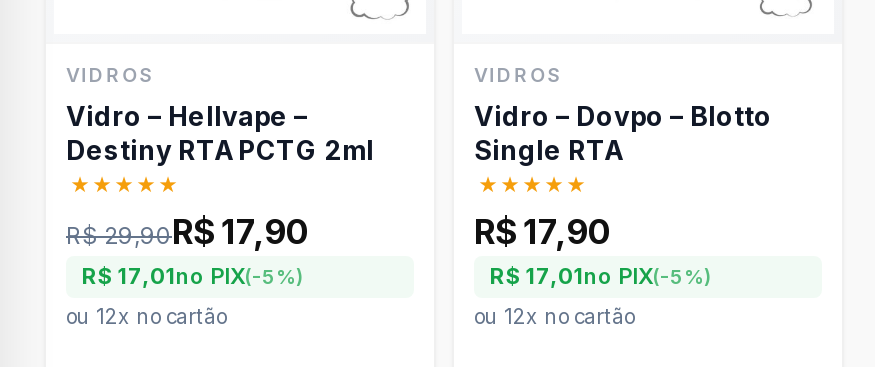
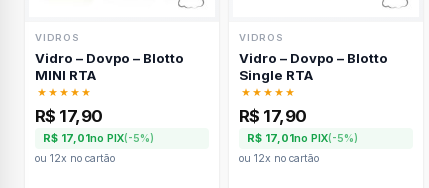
[66,100,374,166] Vidro – Hellvape – | Destiny RTA PCTG 2ml -> [35,50,184,83] Vidro – Dovpo – Blotto | MINI RTA
[66,212,308,252] R$ 29,90R$ 17,90 -> [35,106,103,126] R$ 17,90

